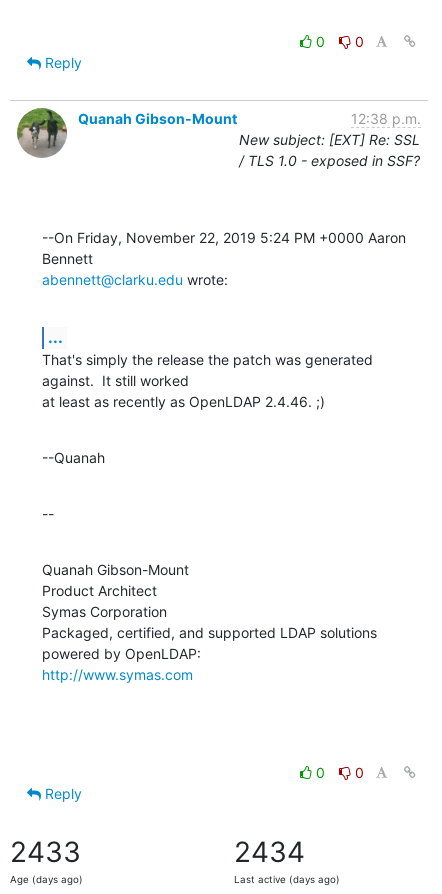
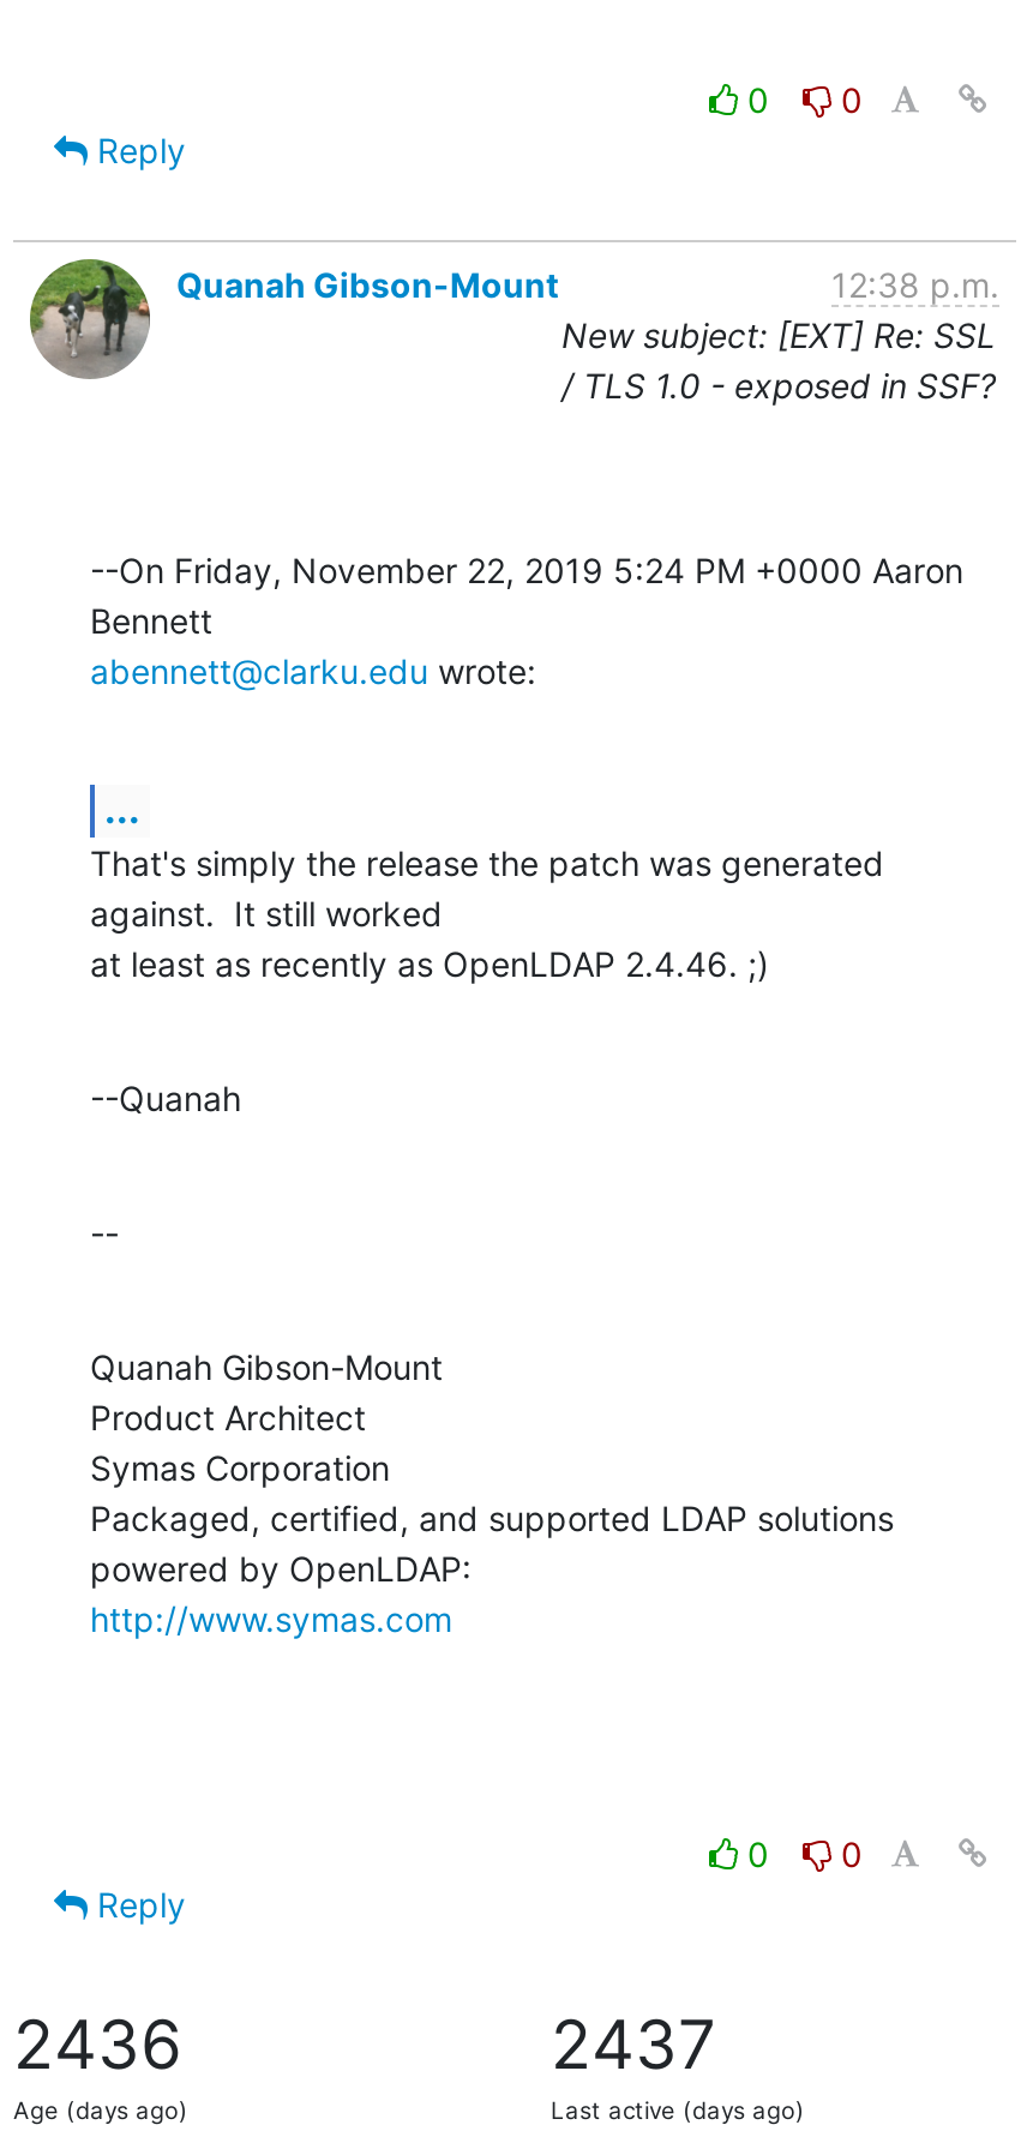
[10,835,81,869] 2433 -> [13,2003,181,2085] 2436
[234,835,305,869] 2434 -> [551,2003,716,2085] 2437

